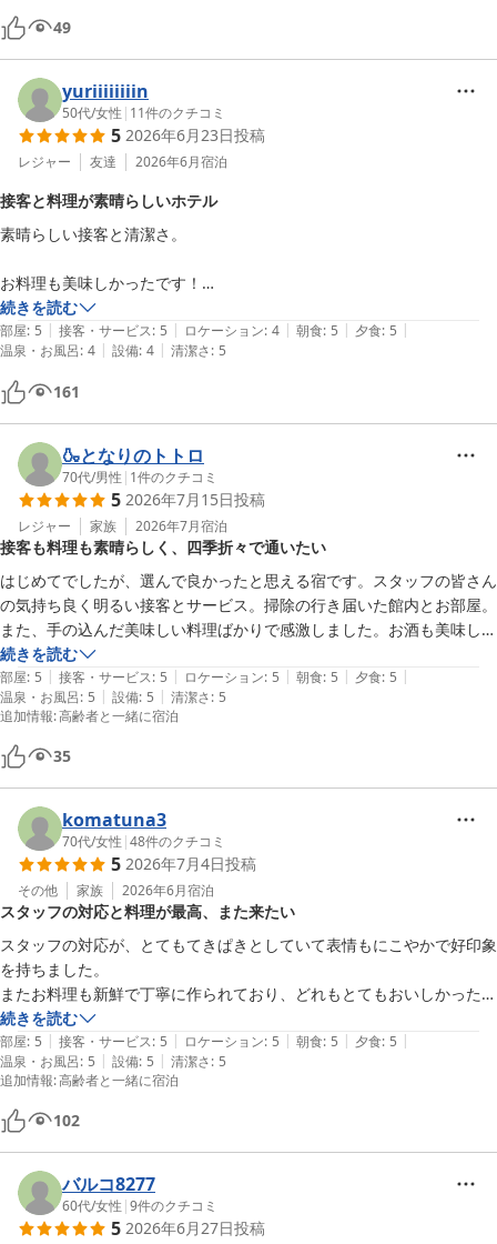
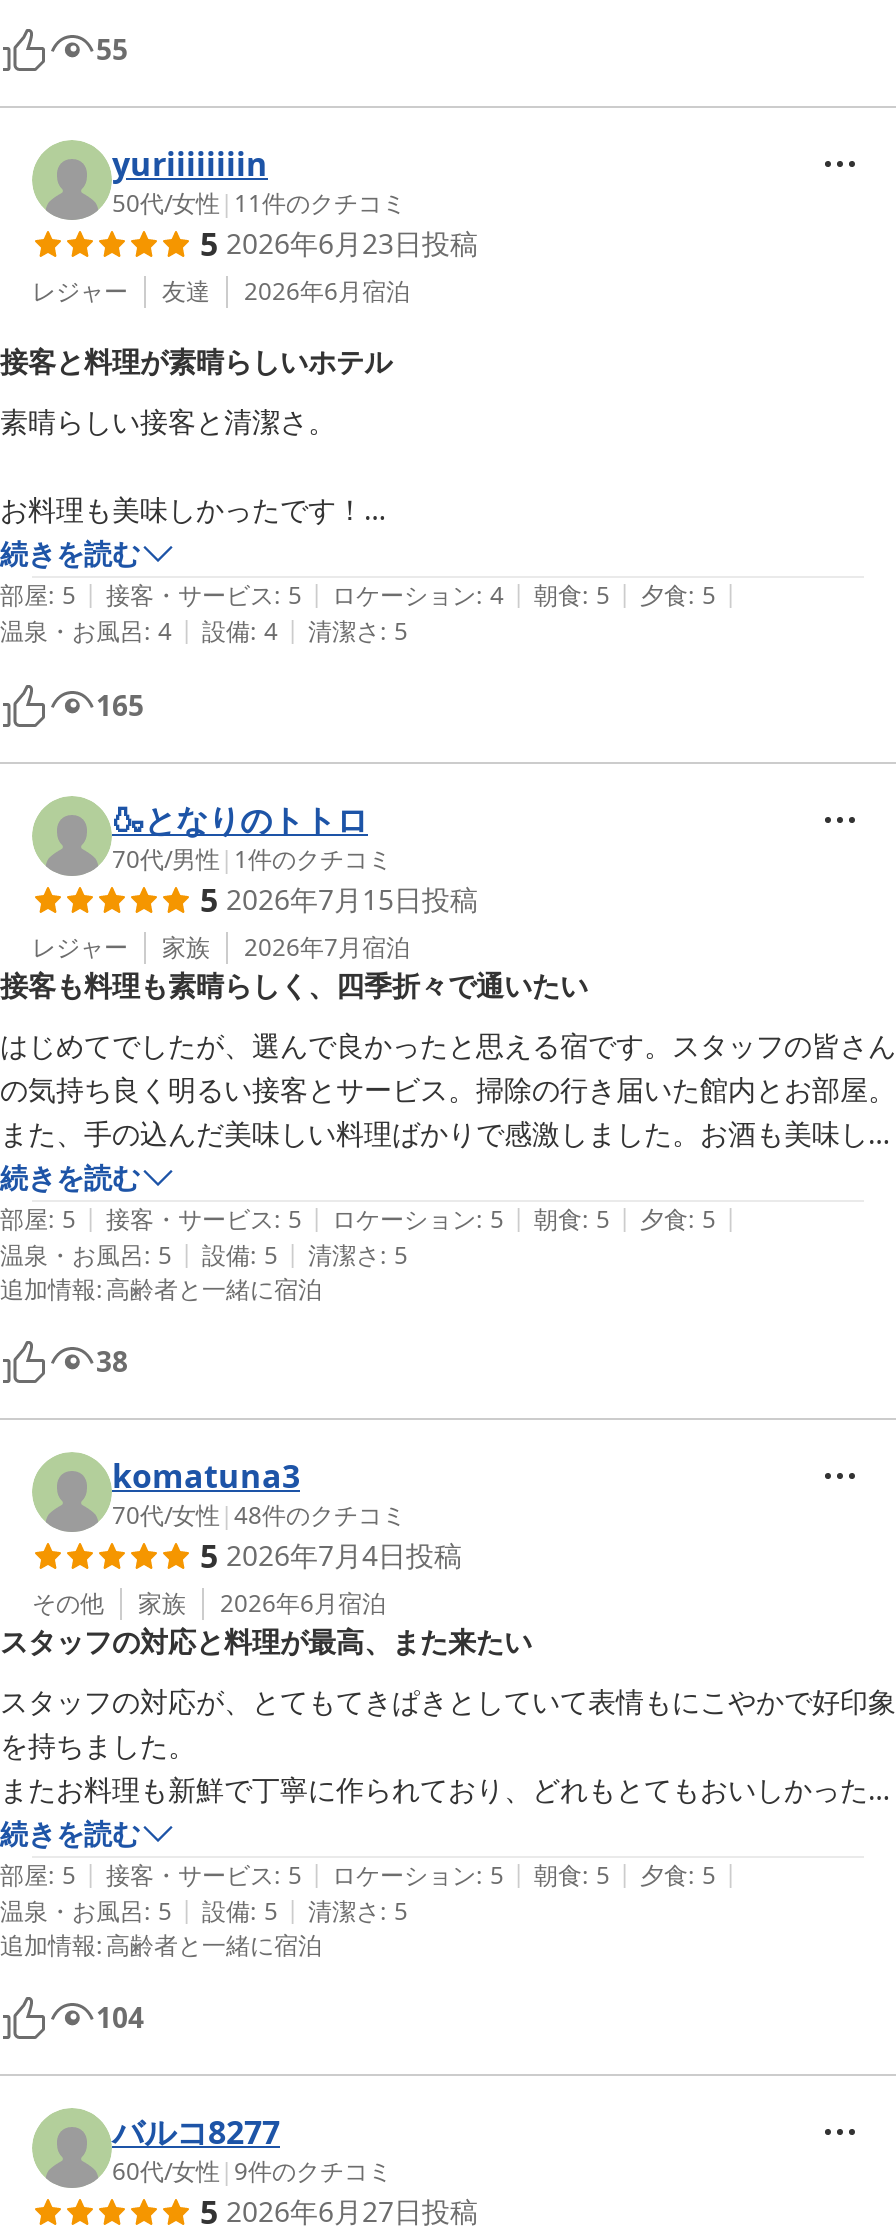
[53,17,71,38] 49 -> [96,30,128,68] 55
[53,381,80,402] 161 -> [96,686,144,724] 165
[53,745,71,766] 35 -> [96,1342,128,1380] 38
[53,1110,80,1131] 102 -> [96,1998,144,2036] 104

